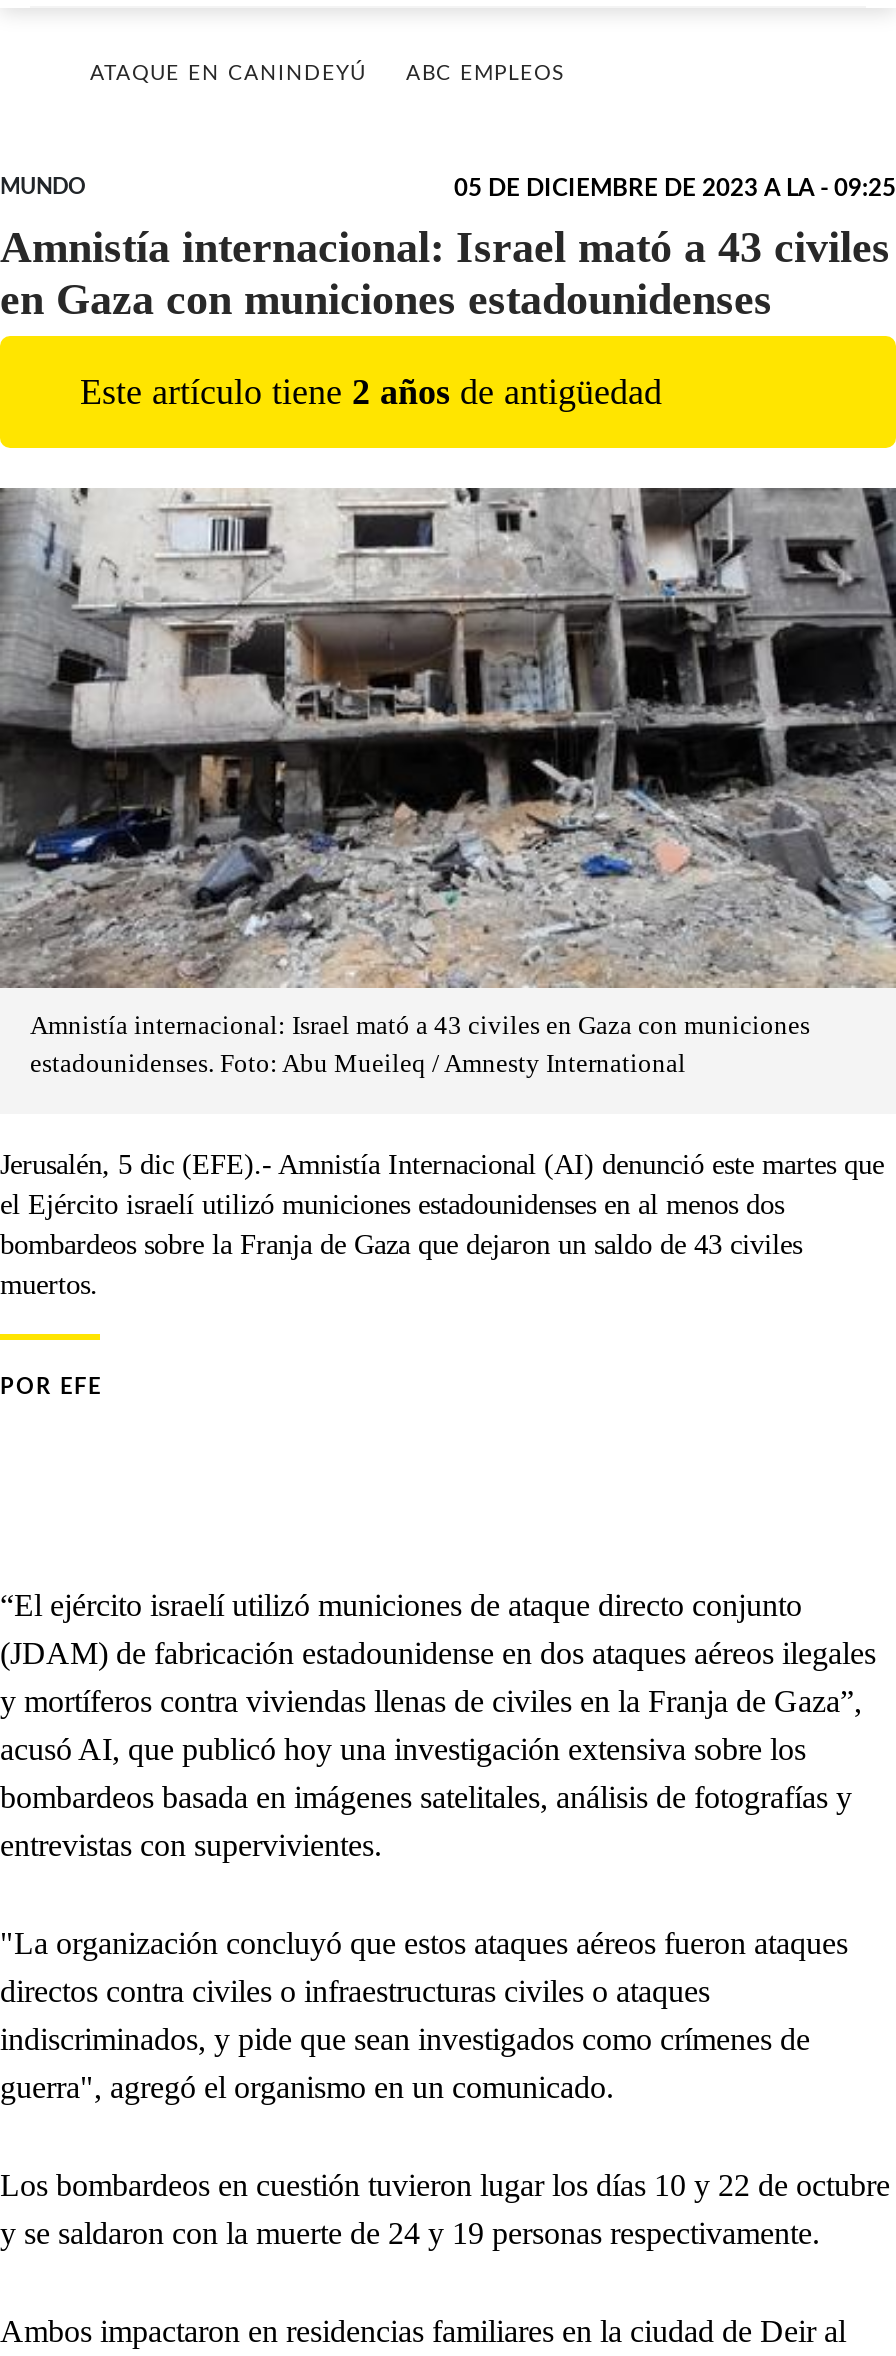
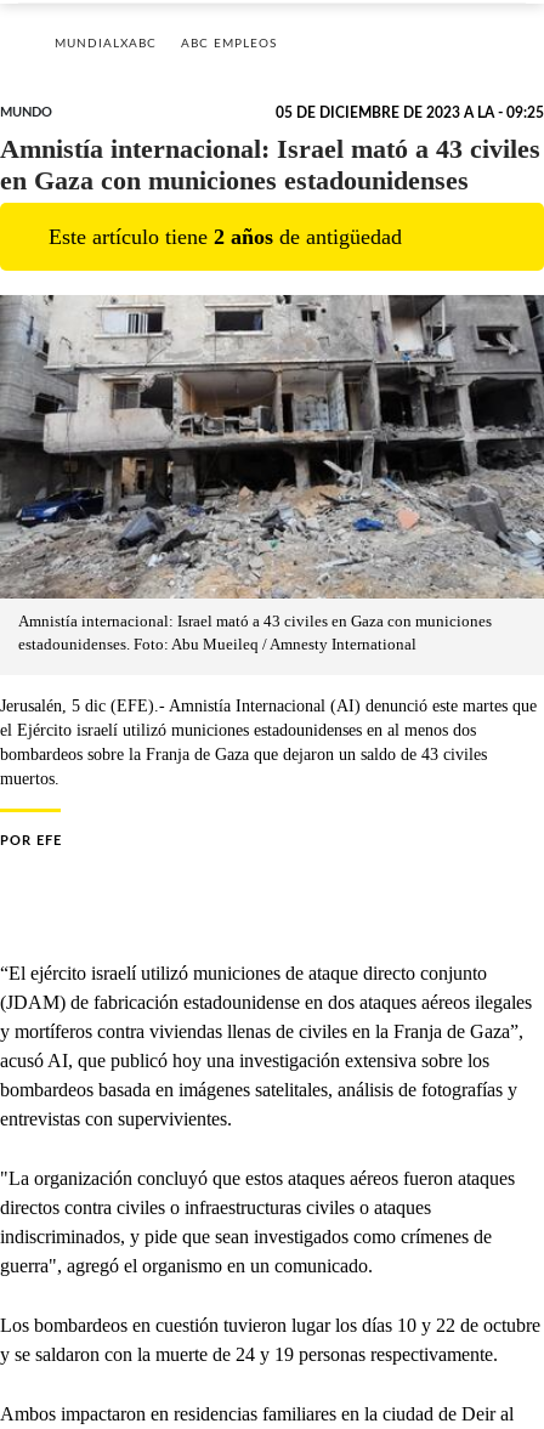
[90,64,366,84] ATAQUE EN CANINDEYÚ -> [55,38,157,50] MUNDIALXABC

